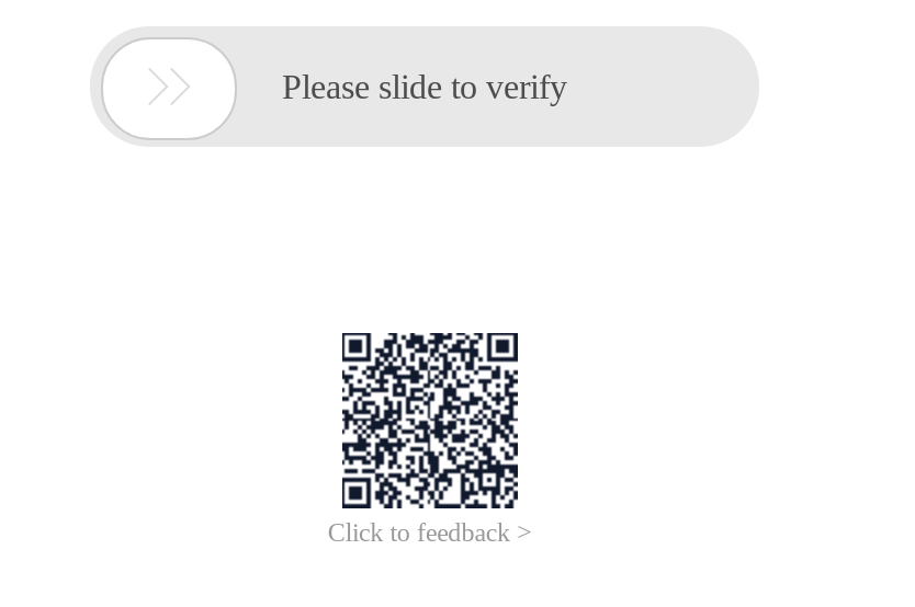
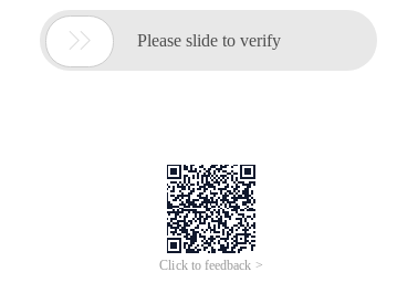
[340,333,520,511] [image] -> [166,164,255,254] [image]

